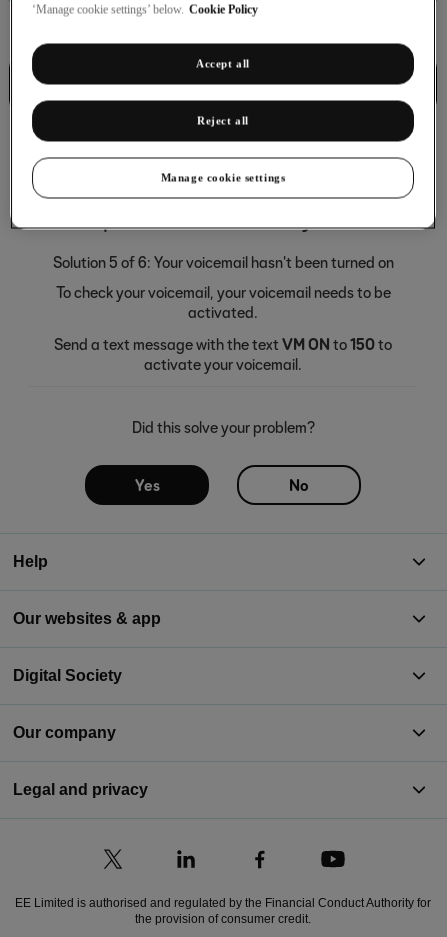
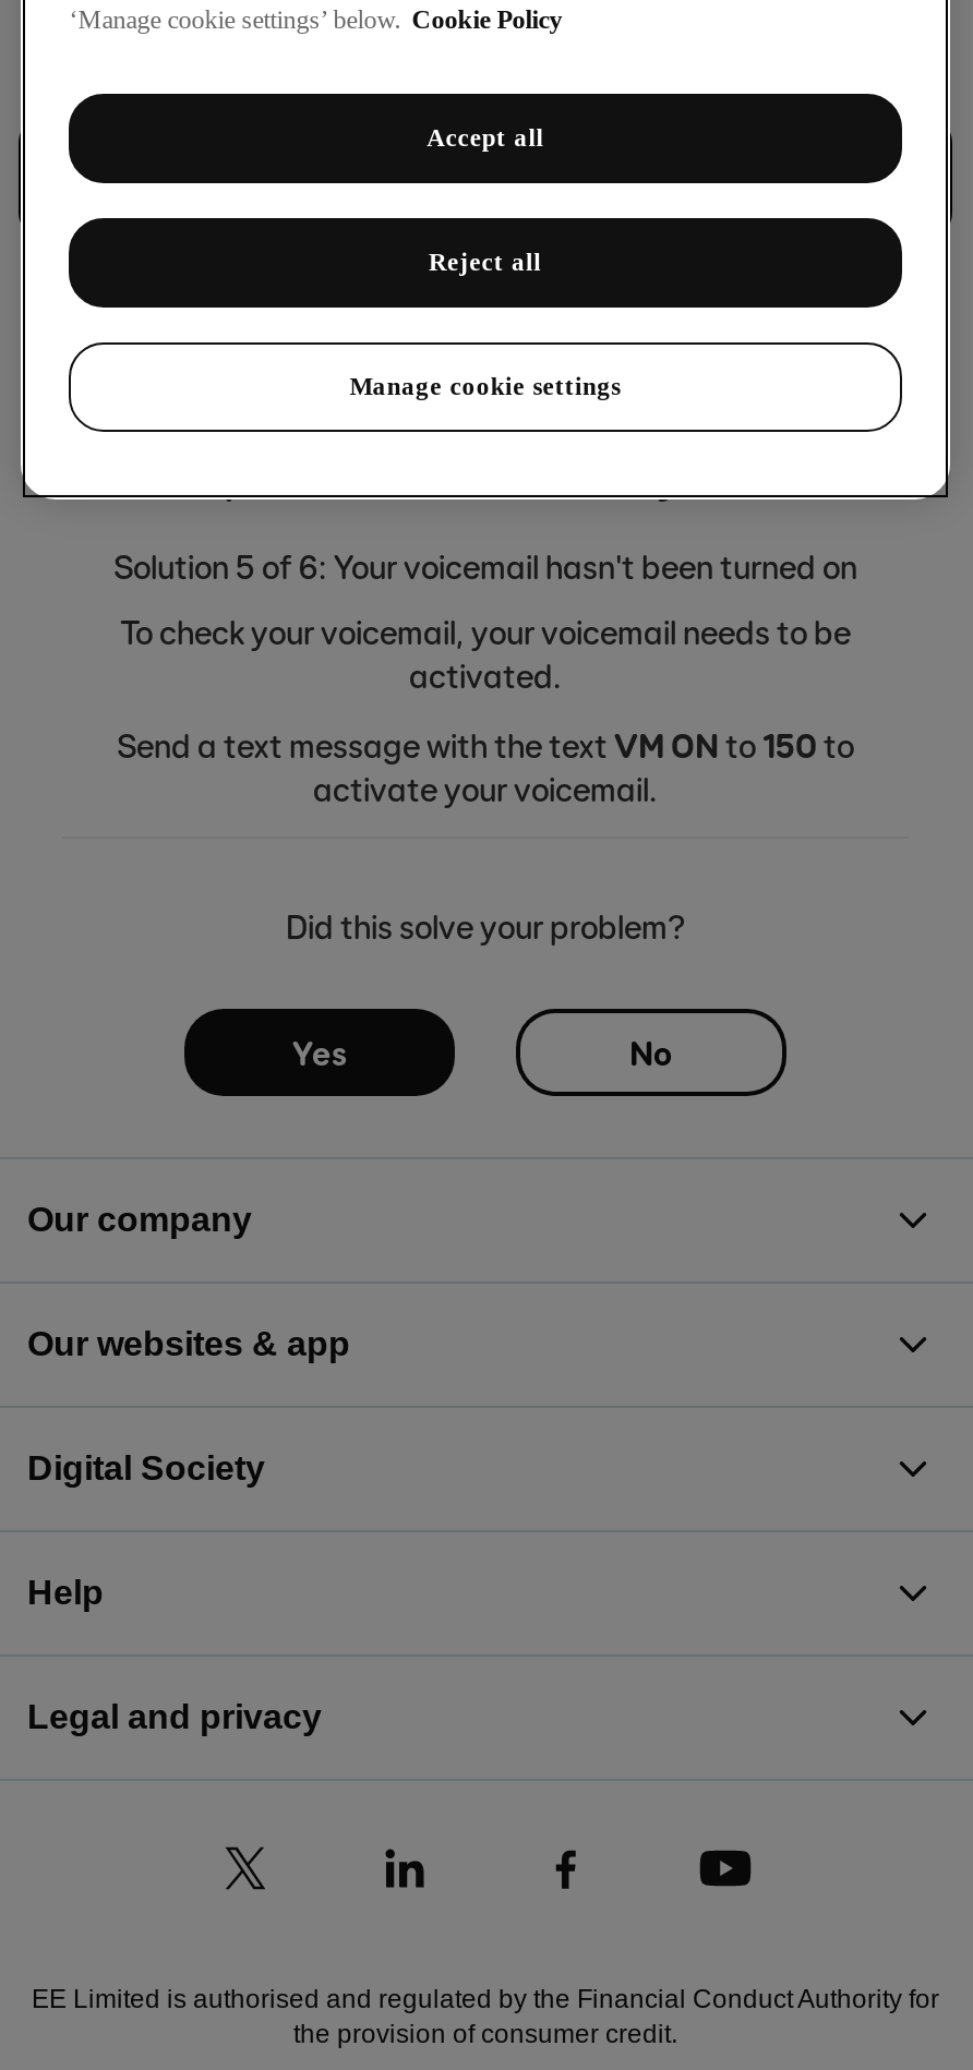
moved [13,553,48,570] -> [27,1574,104,1611]: Help
moved [13,724,116,741] -> [27,1201,252,1238]: Our company

